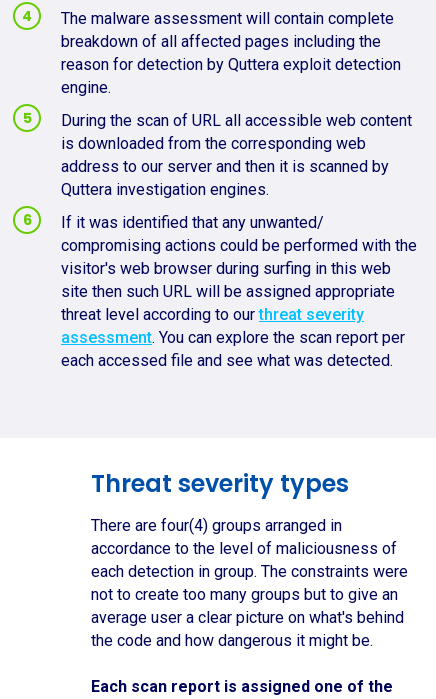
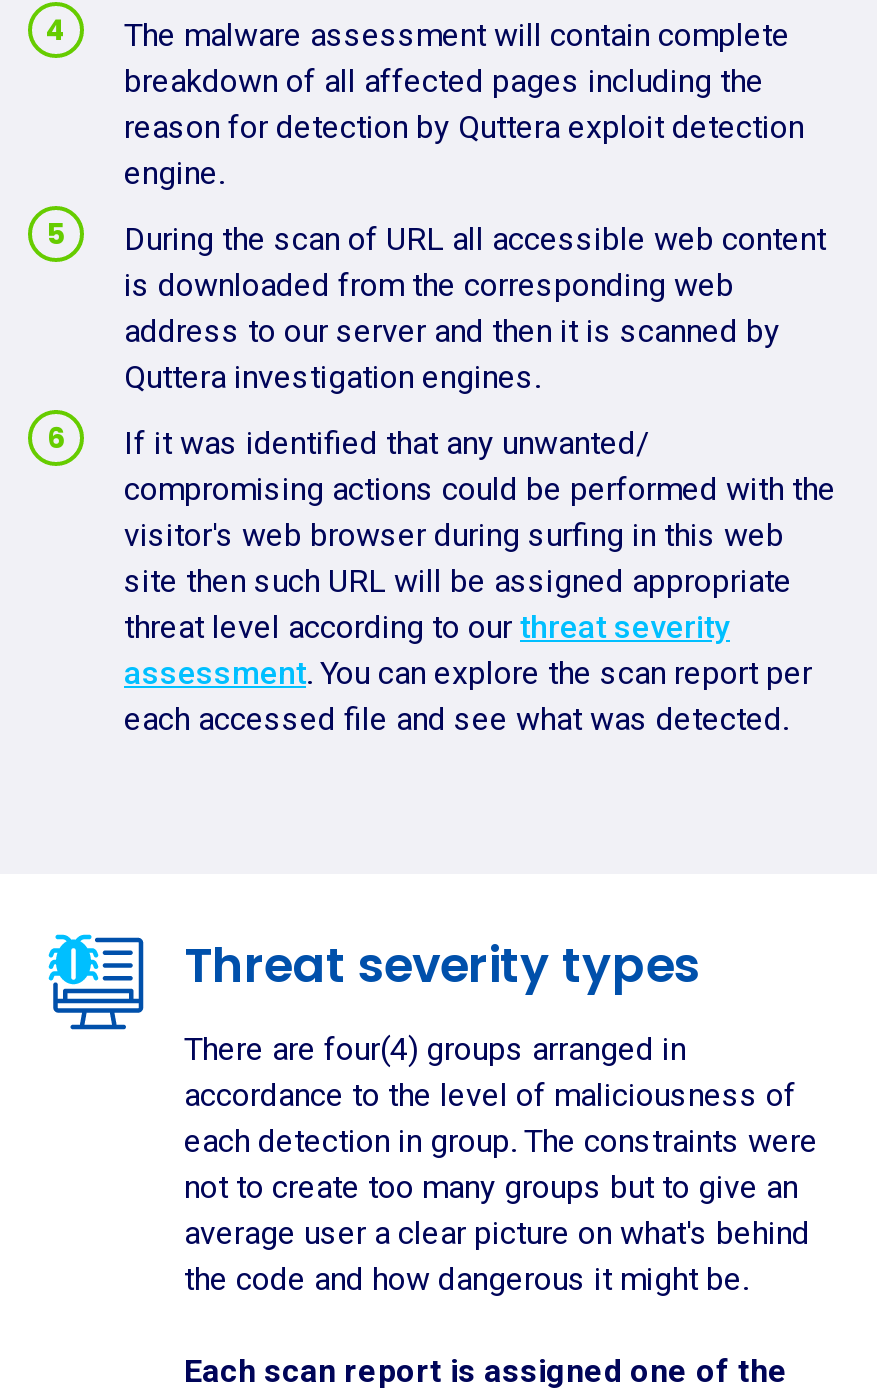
none -> [46,932,146,1032] [image]

